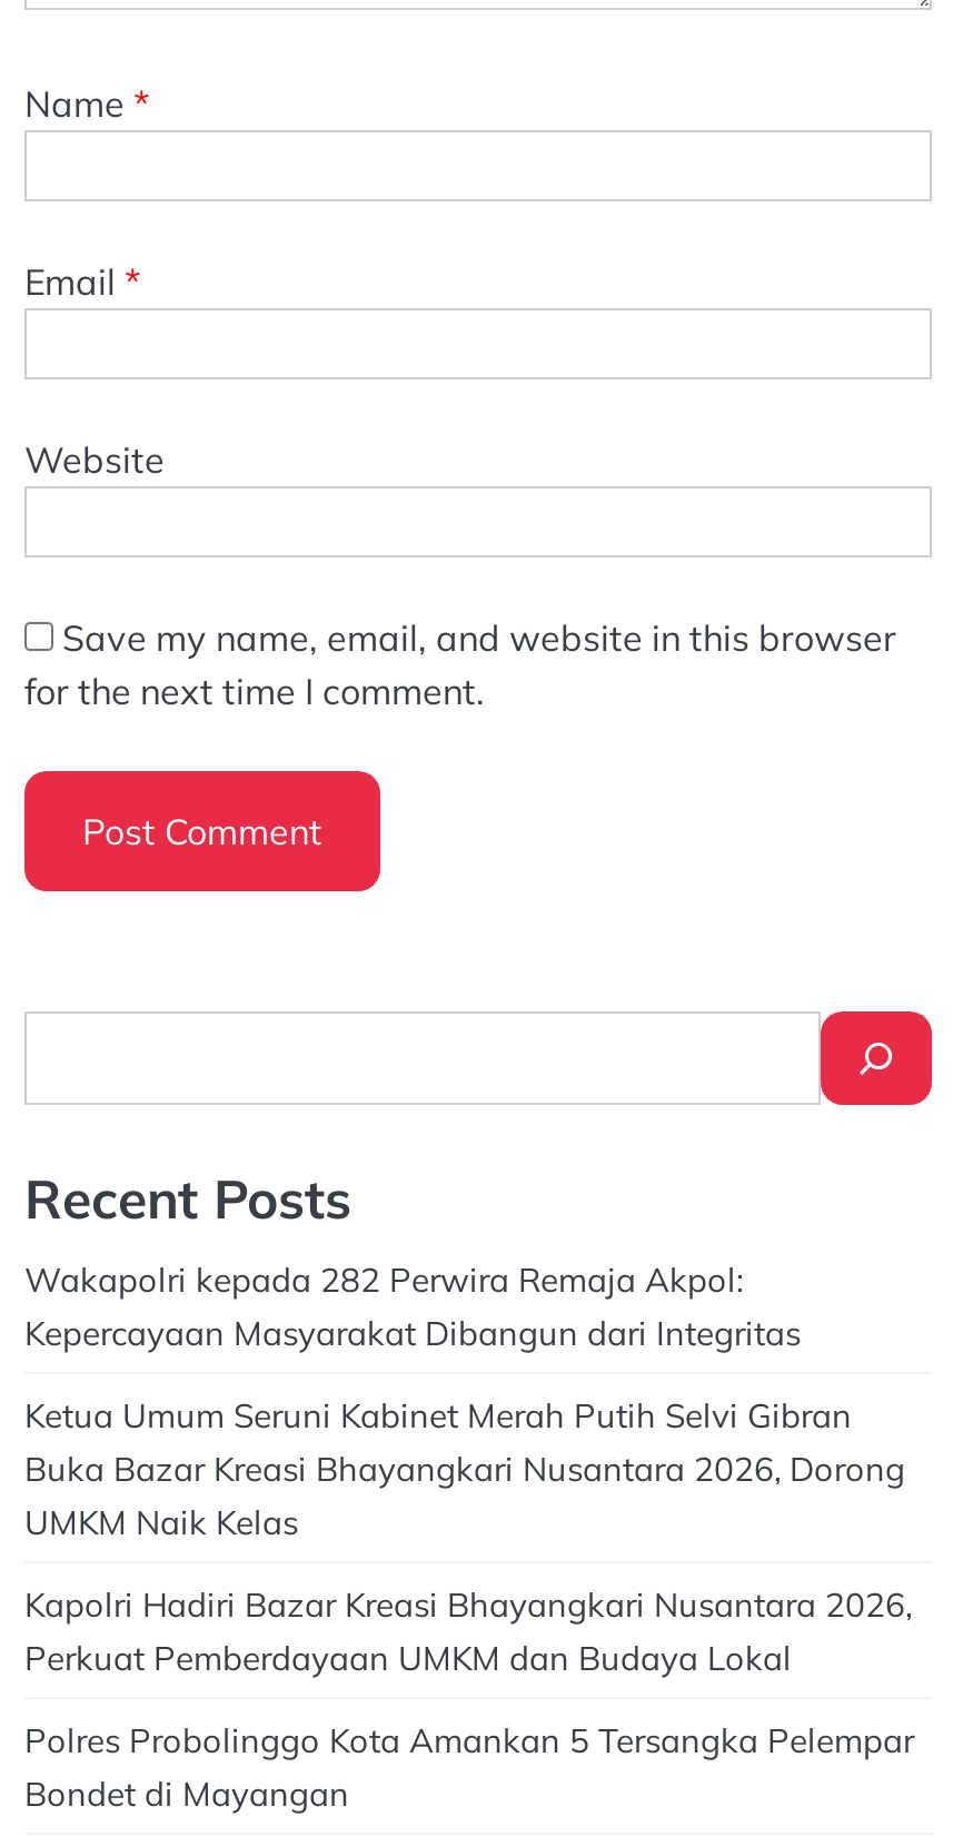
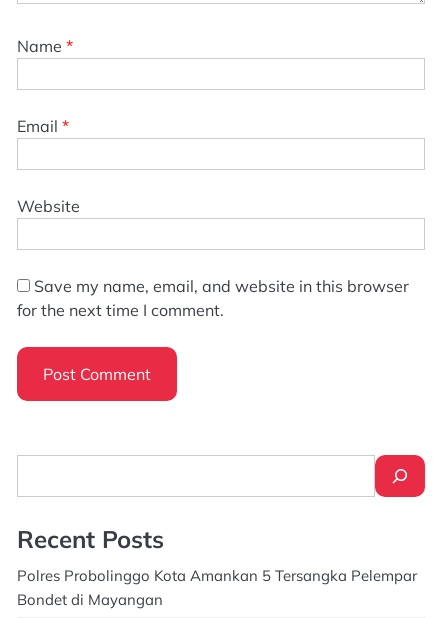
[24,1259,912,1680] Wakapolri kepada 282 Perwira Remaja Akpol: | Kepercayaan Masyarakat Dibangun dari Integritas | Ketua Umum Seruni Kabinet Merah Putih Selvi Gibran | Buka Bazar Kreasi Bhayangkari Nusantara 2026, Dorong | UMKM Naik Kelas | Kapolri Hadiri Bazar Kreasi Bhayangkari Nusantara 2026, | Perkuat Pemberdayaan UMKM dan Budaya Lokal -> none

